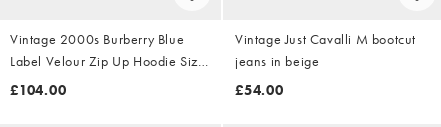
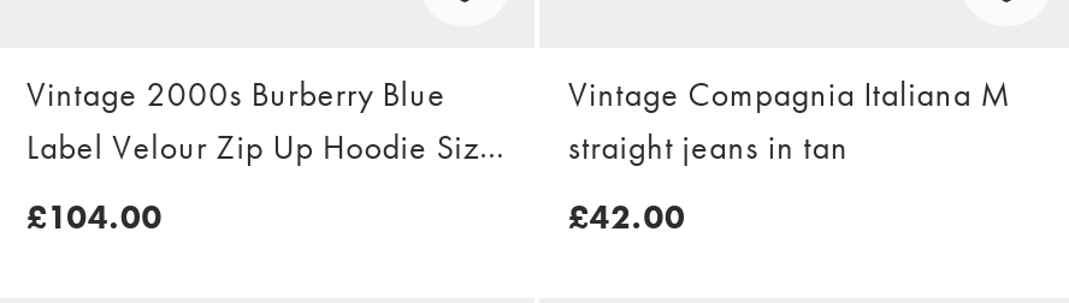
[235,29,416,69] Vintage Just Cavalli M bootcut | jeans in beige -> [568,71,1011,167] Vintage Compagnia Italiana M | straight jeans in tan
[235,80,284,98] £54.00 -> [568,194,686,237] £42.00

